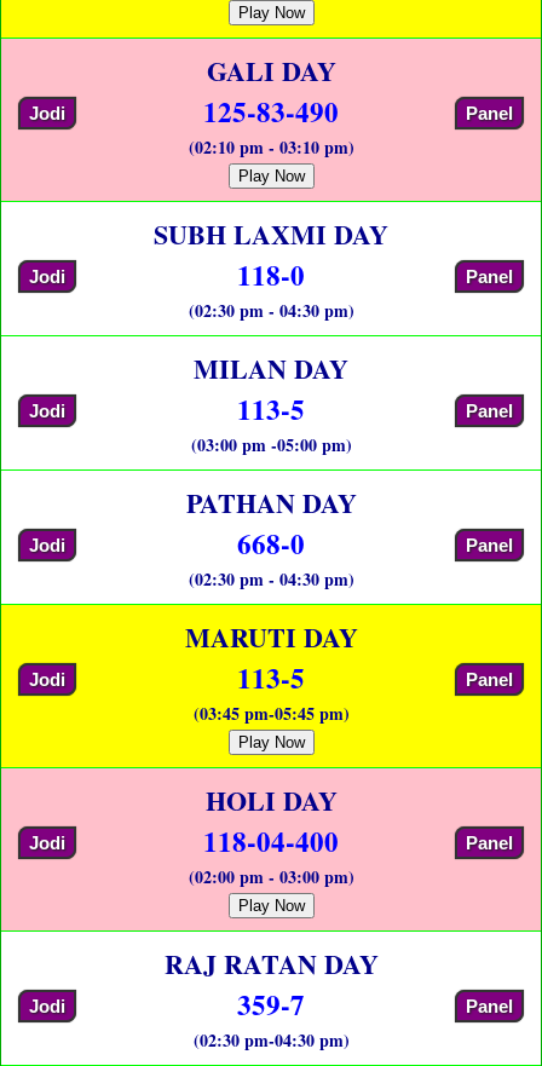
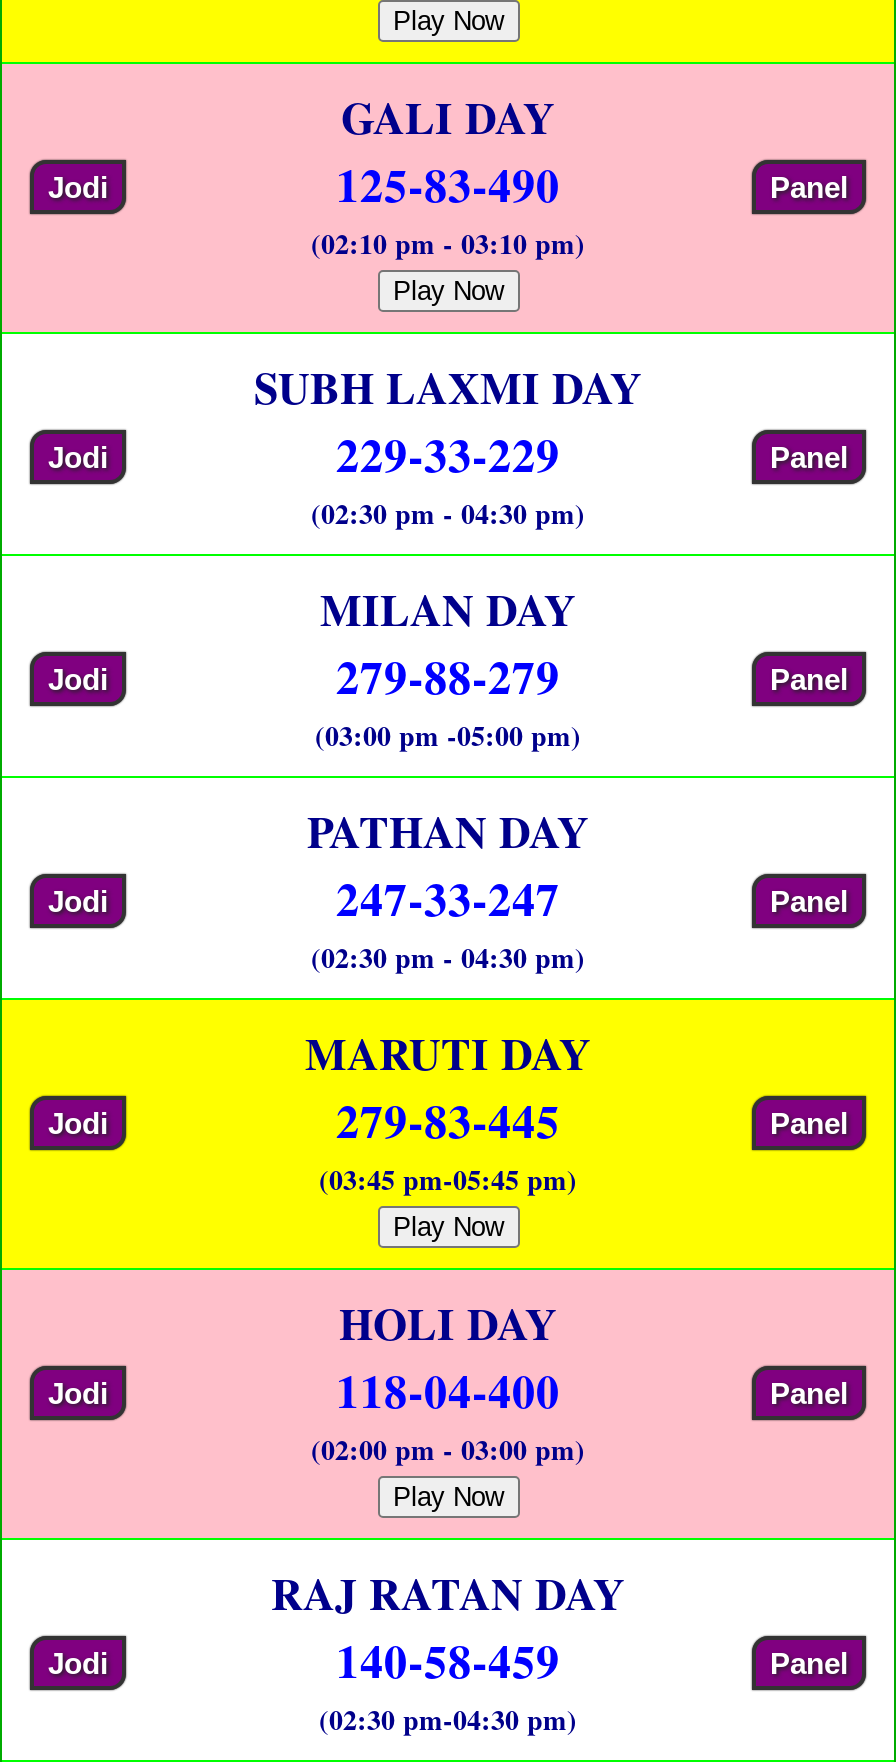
[237,254,305,295] 118-0 -> [336,420,560,488] 229-33-229
[237,388,305,429] 113-5 -> [336,642,560,710] 279-88-279
[237,522,305,564] 668-0 -> [336,864,560,932] 247-33-247
[237,657,305,698] 113-5 -> [336,1086,560,1154] 279-83-445
[237,983,305,1025] 359-7 -> [336,1626,560,1694] 140-58-459

